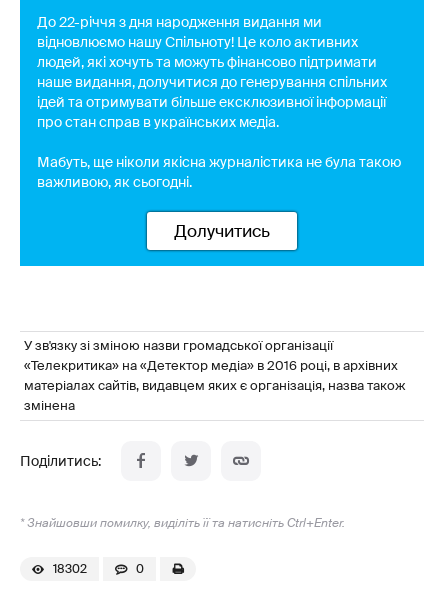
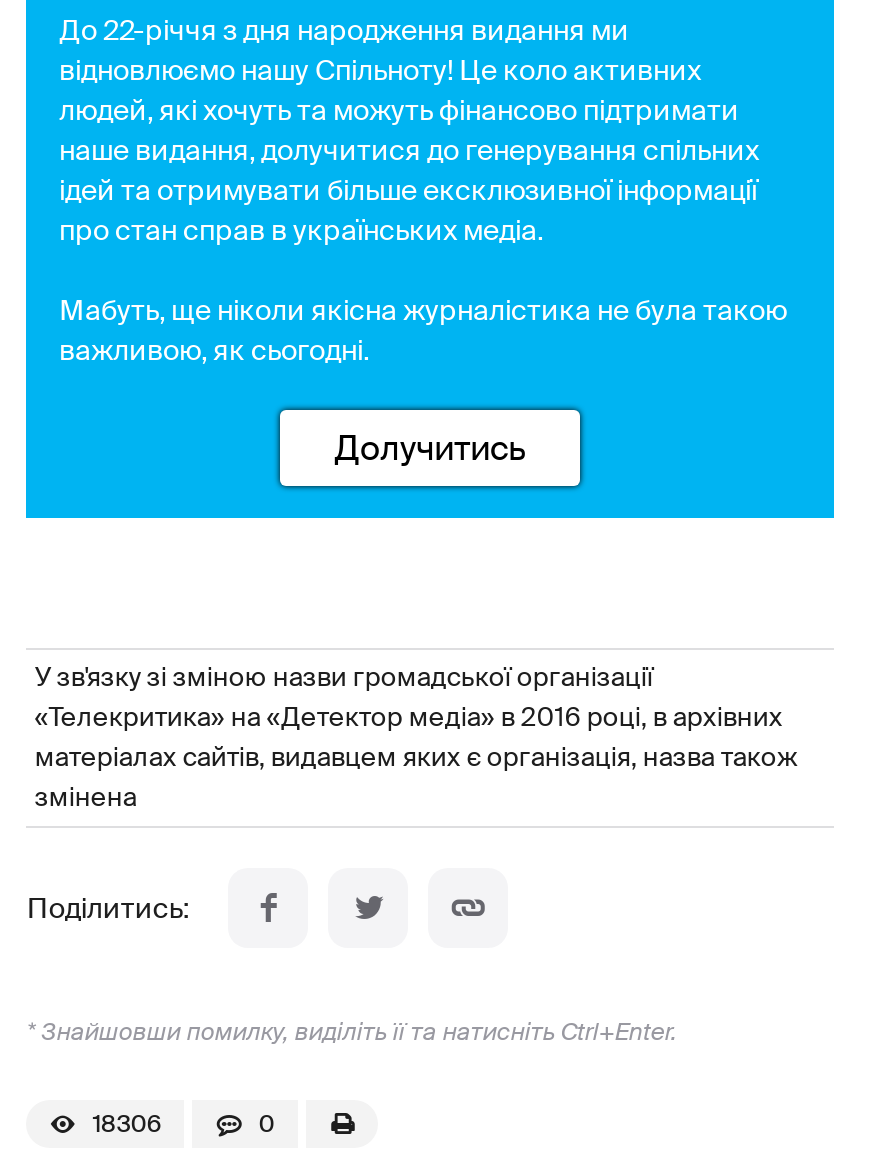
[53,561,87,577] 18302 -> [93,1108,161,1140] 18306

